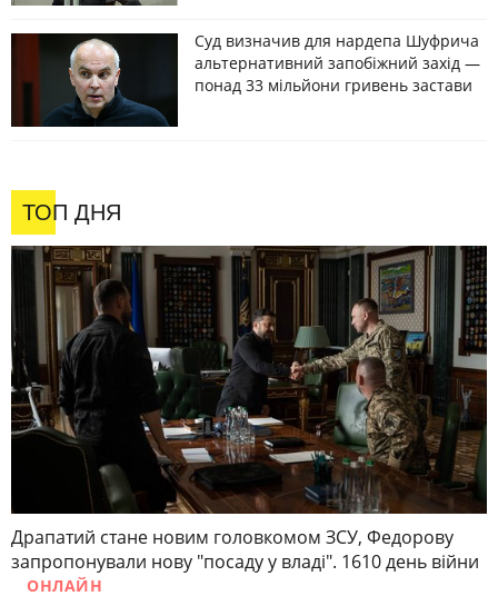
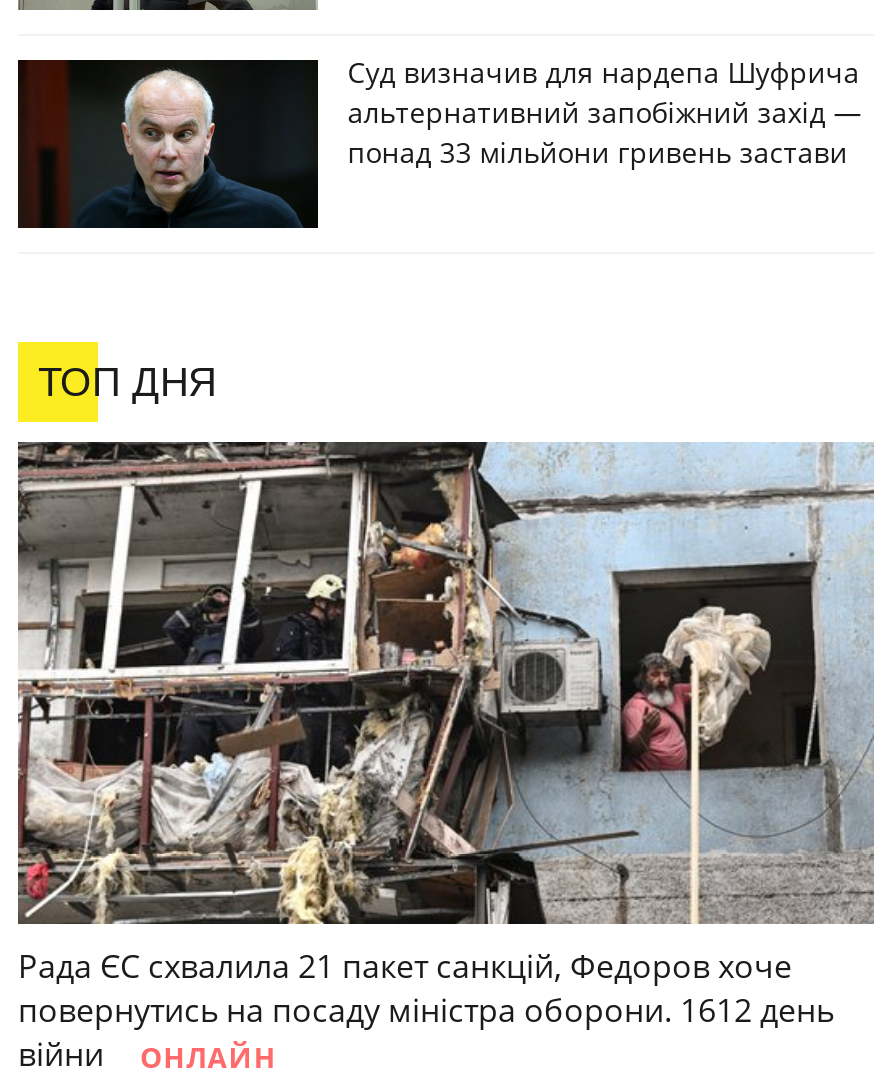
[10,245,488,574] [image] | Драпатий стане новим головкомом ЗСУ, Федорову | запропонували нову "посаду у владі". 1610 день війни -> [16,442,874,1076] [image] | Рада ЄС схвалила 21 пакет санкцій, Федоров хоче | повернутись на посаду міністра оборони. 1612 день | війни

